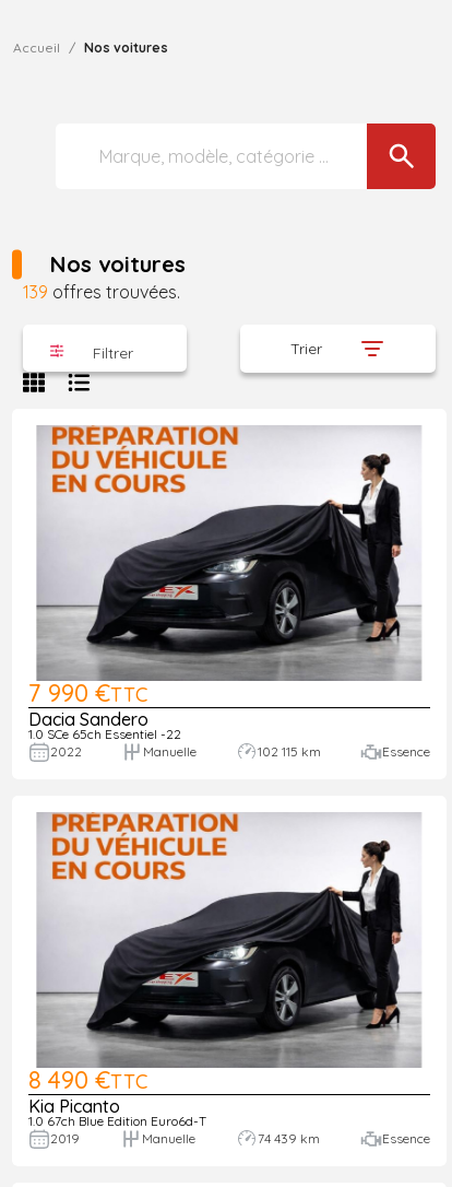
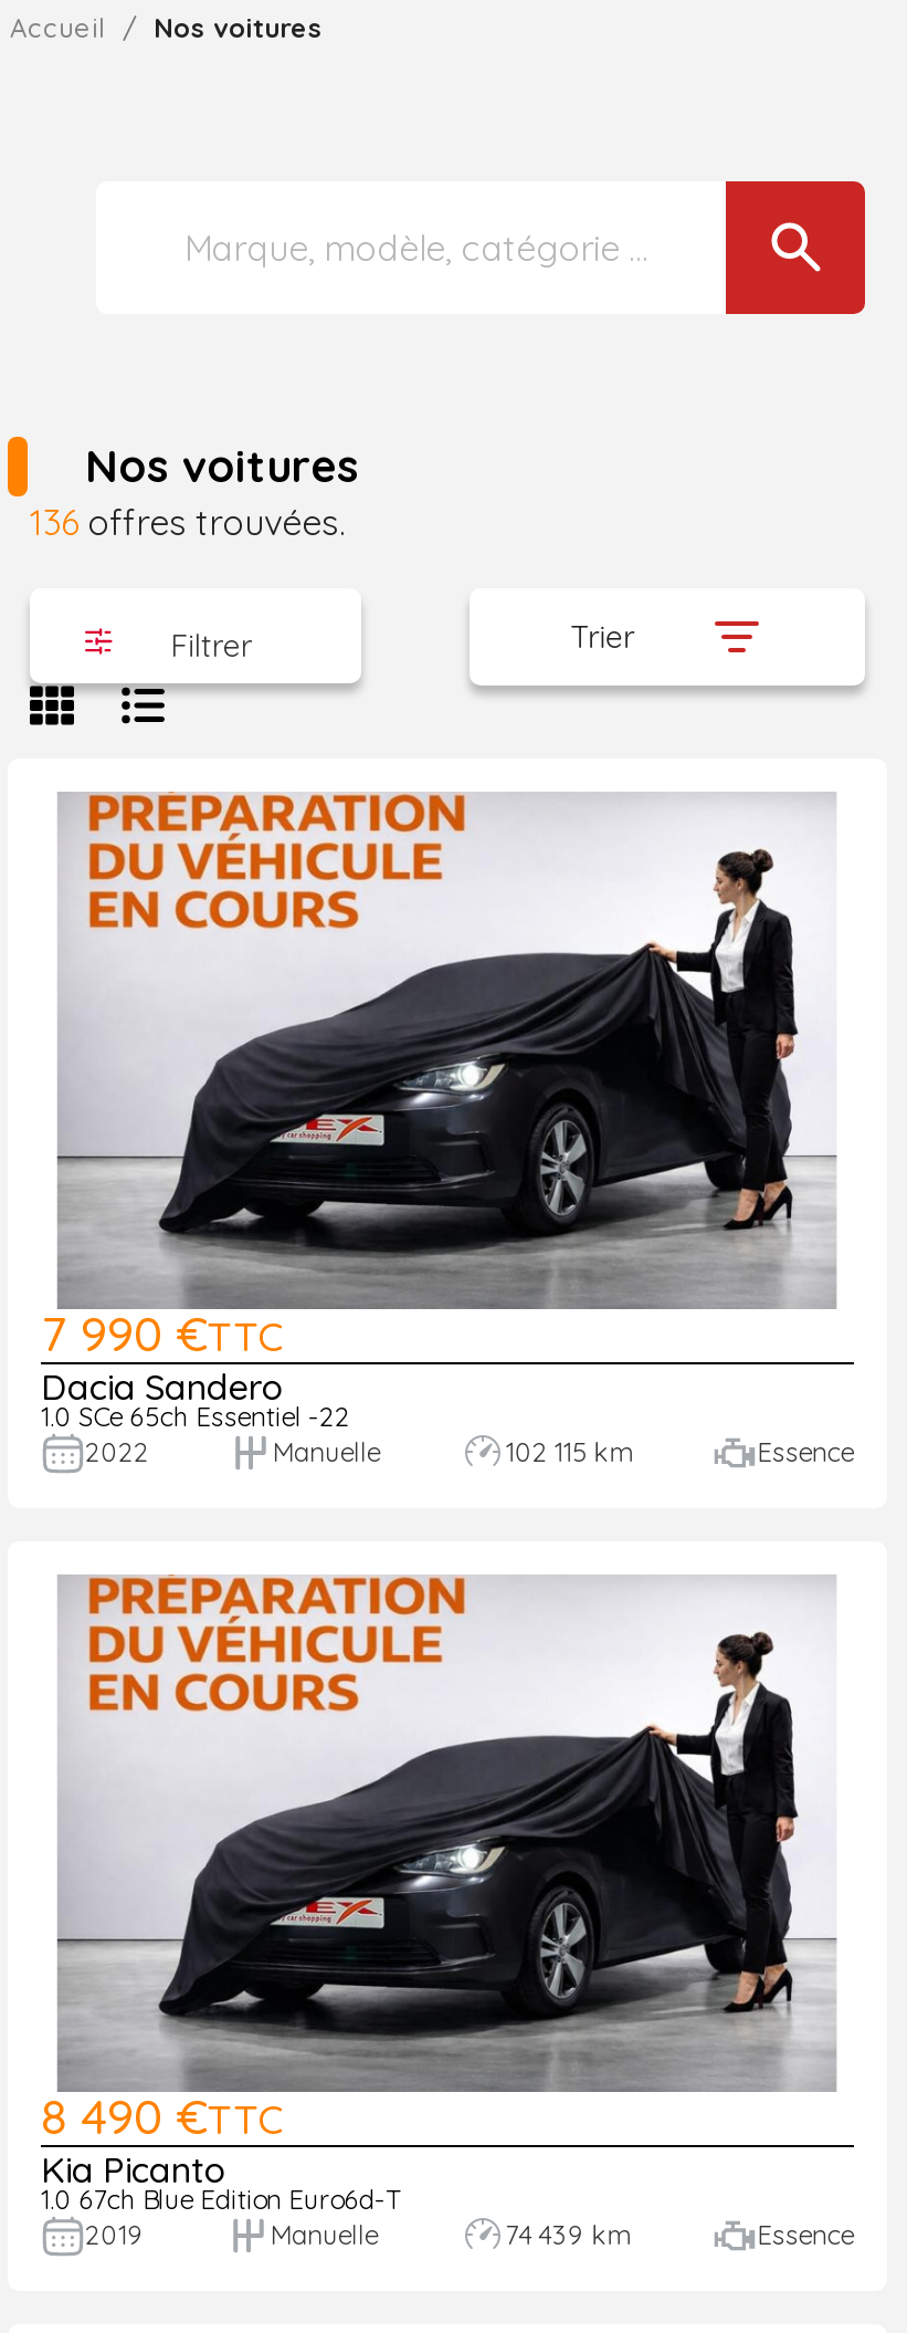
[23,281,180,303] 139 offres trouvées. -> [30,500,346,544] 136 offres trouvées.

